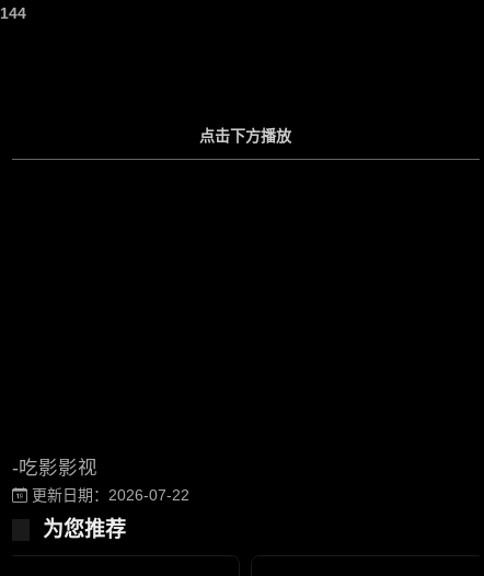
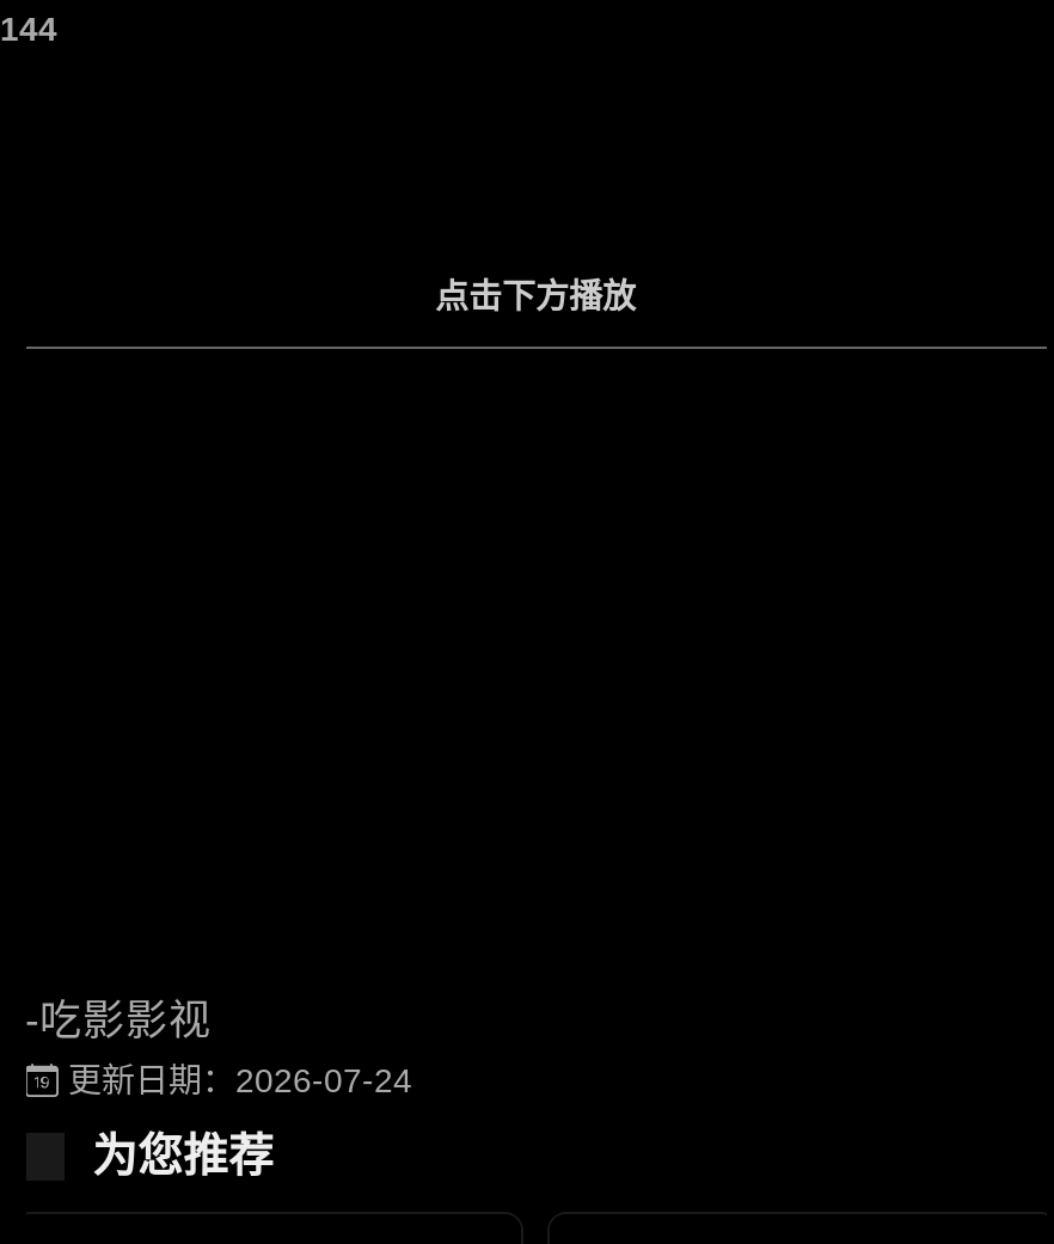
[27,486,189,504] 更新日期：2026-07-22 -> [59,1061,412,1099] 更新日期：2026-07-24

